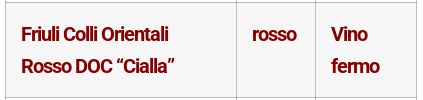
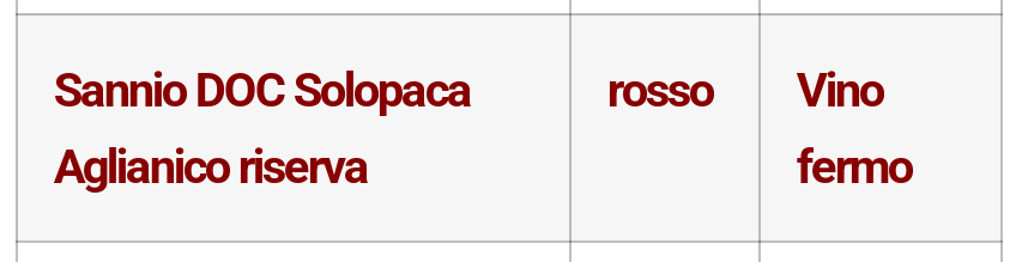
[21,22,174,78] Friuli Colli Orientali | Rosso DOC “Cialla” -> [54,61,471,195] Sannio DOC Solopaca | Aglianico riserva

